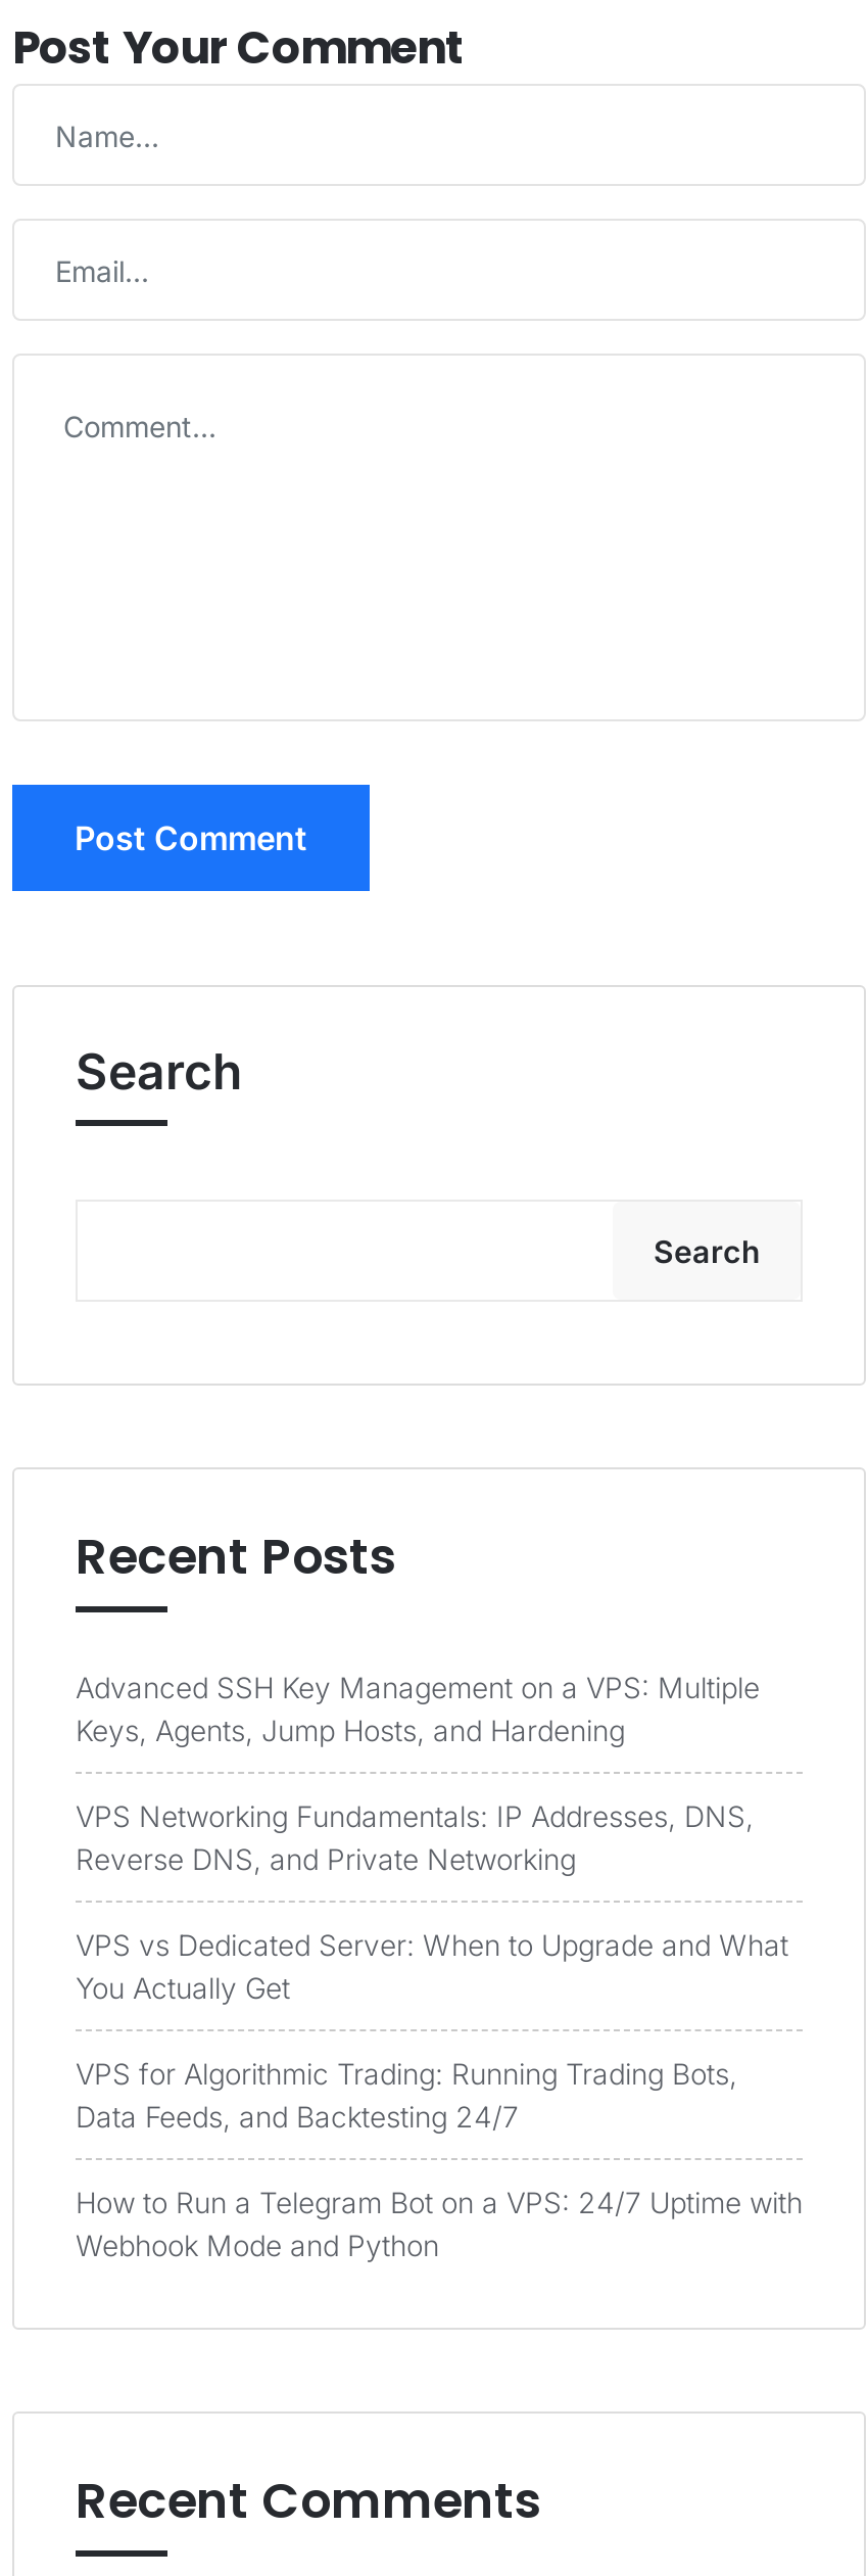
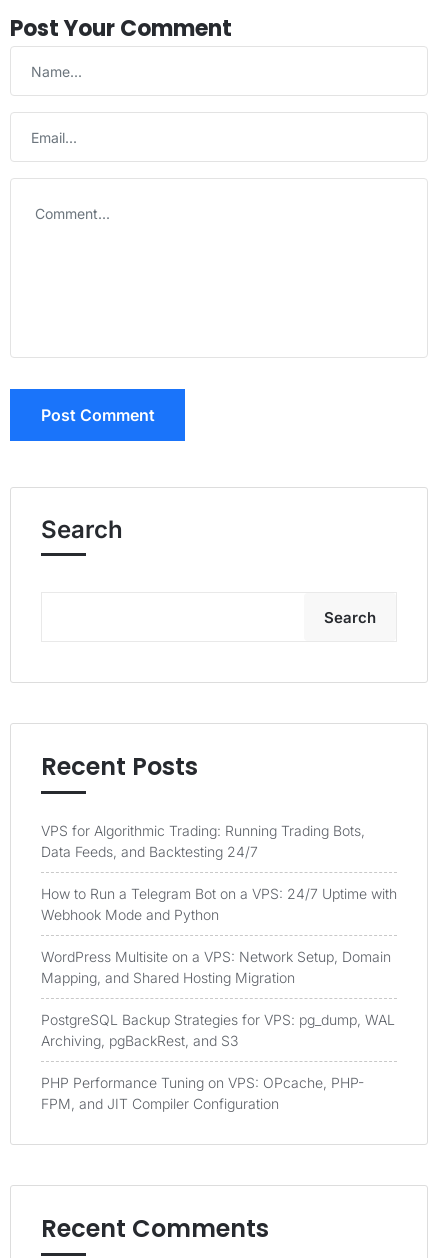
[76,1670,788,2005] Advanced SSH Key Management on a VPS: Multiple | Keys, Agents, Jump Hosts, and Hardening | VPS Networking Fundamentals: IP Addresses, DNS, | Reverse DNS, and Private Networking | VPS vs Dedicated Server: When to Upgrade and What | You Actually Get -> none
moved [76,2056,803,2262] -> [41,822,397,923]: VPS for Algorithmic Trading: Running Trading Bots, | Data Feeds, and Backtesting 24/7 | How to Run a Telegram Bot on a VPS: 24/7 Uptime with | Webhook Mode and Python
none -> [41,948,395,1112] WordPress Multisite on a VPS: Network Setup, Domain | Mapping, and Shared Hosting Migration | PostgreSQL Backup Strategies for VPS: pg_dump, WAL | Archiving, pgBackRest, and S3 | PHP Performance Tuning on VPS: OPcache, PHP- | FPM, and JIT Compiler Configuration

